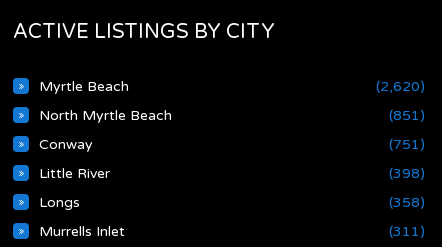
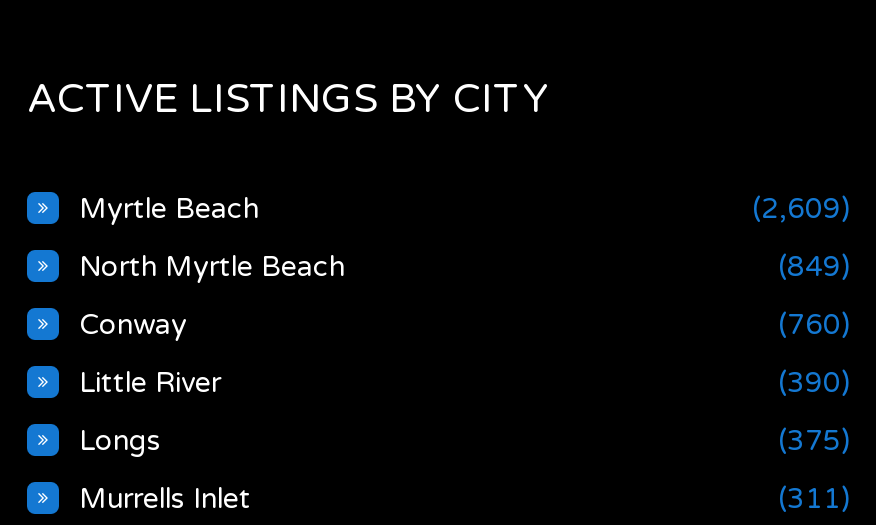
[376,77,425,94] (2,620) -> [753,191,851,225] (2,609)
[389,106,425,123] (851) -> [779,249,851,283] (849)
[389,135,425,152] (751) -> [779,307,851,341] (760)
[389,164,425,181] (398) -> [779,365,851,399] (390)
[389,193,425,210] (358) -> [779,423,851,457] (375)

